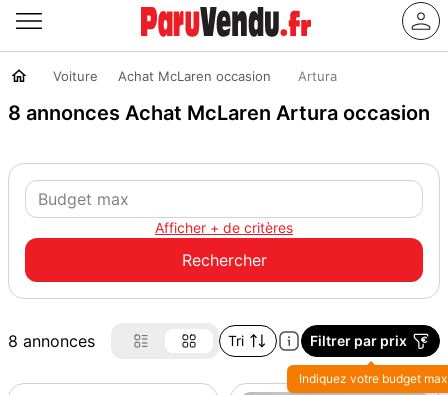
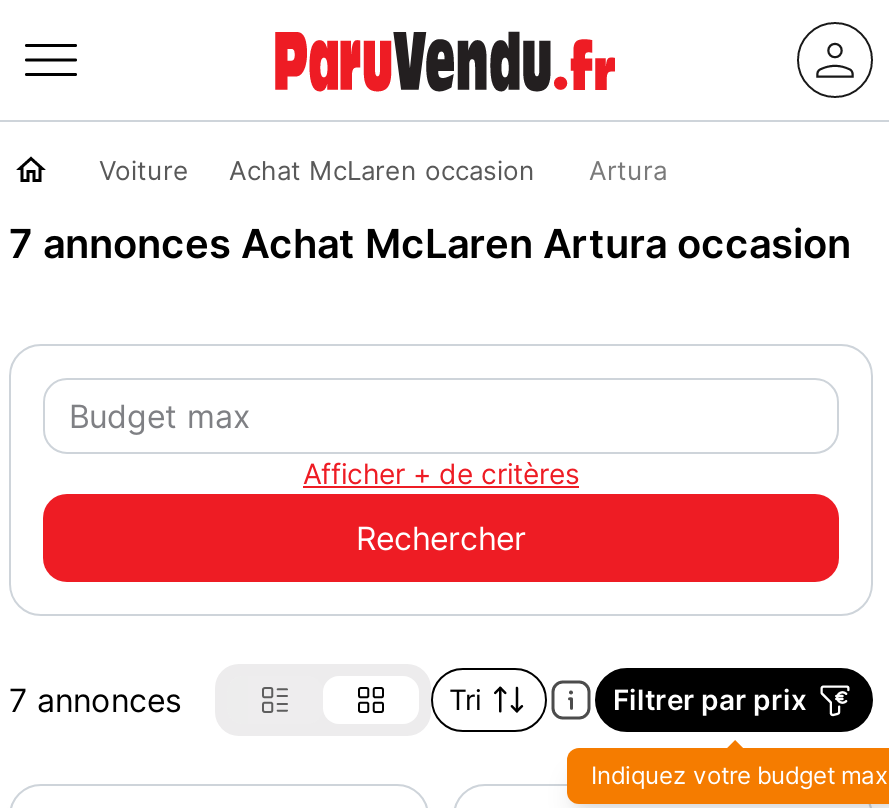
[8,101,430,125] 8 annonces Achat McLaren Artura occasion -> [9,220,851,268] 7 annonces Achat McLaren Artura occasion
[8,331,95,351] 8 annonces -> [9,680,181,720] 7 annonces

